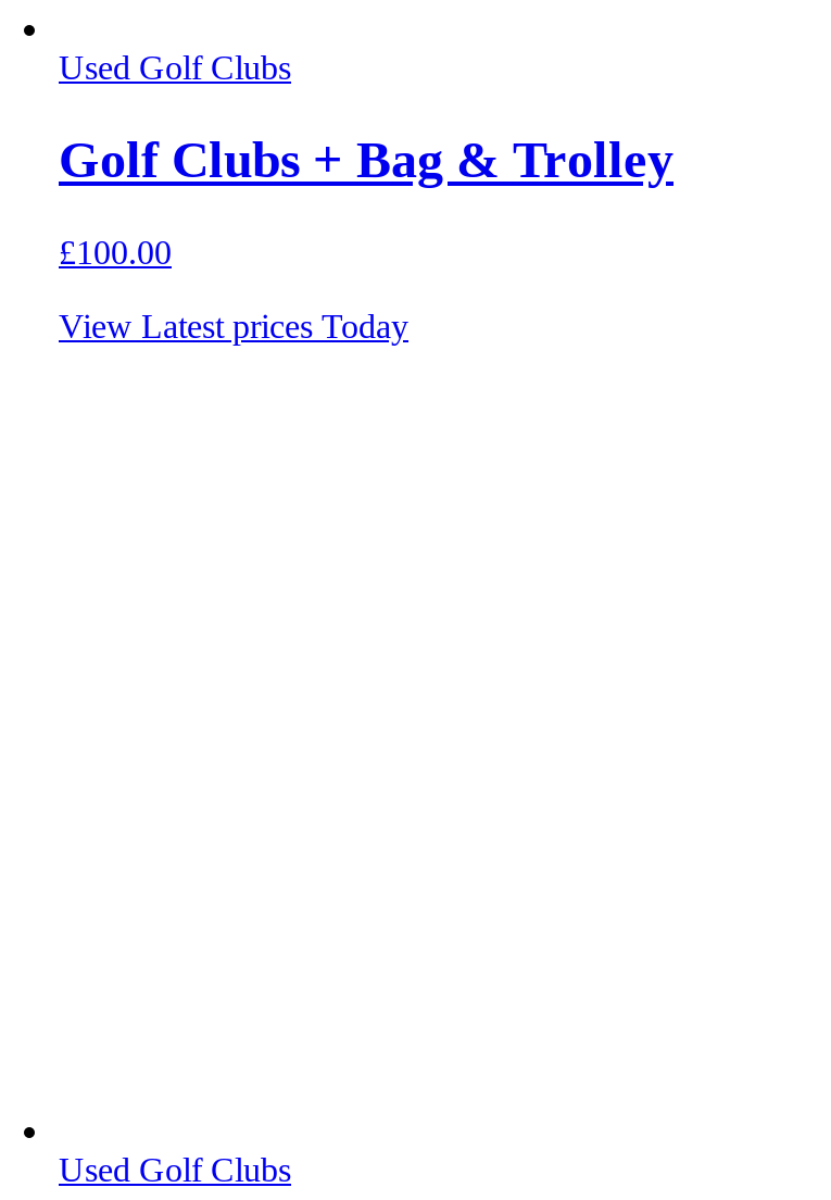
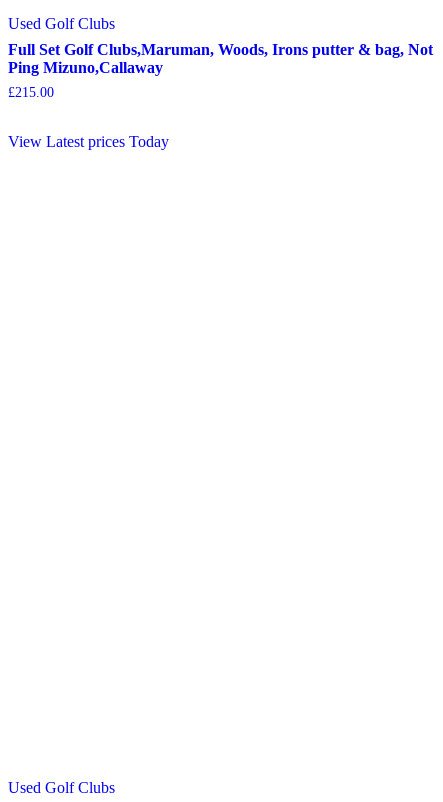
[59,131,673,188] Golf Clubs + Bag & Trolley -> [8,41,433,76] Full Set Golf Clubs,Maruman, Woods, Irons putter & bag, Not | Ping Mizuno,Callaway
[59,233,172,270] £100.00 -> [8,85,54,100] £215.00

